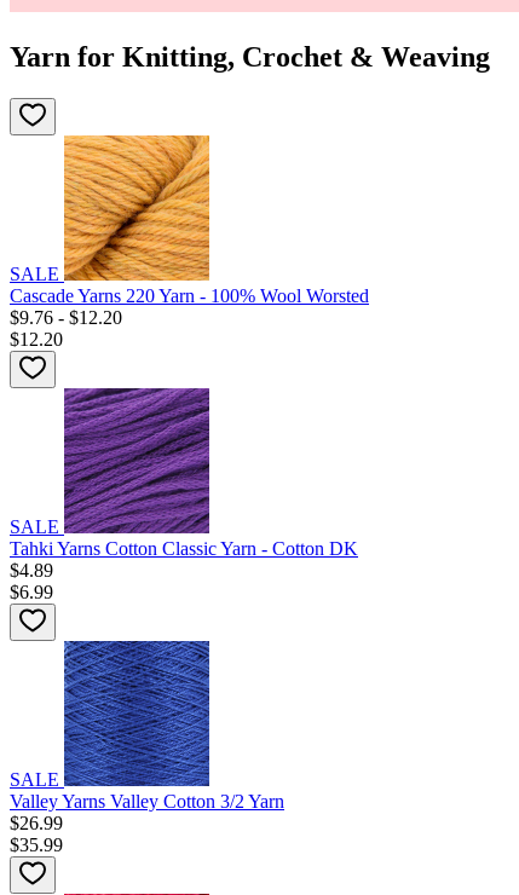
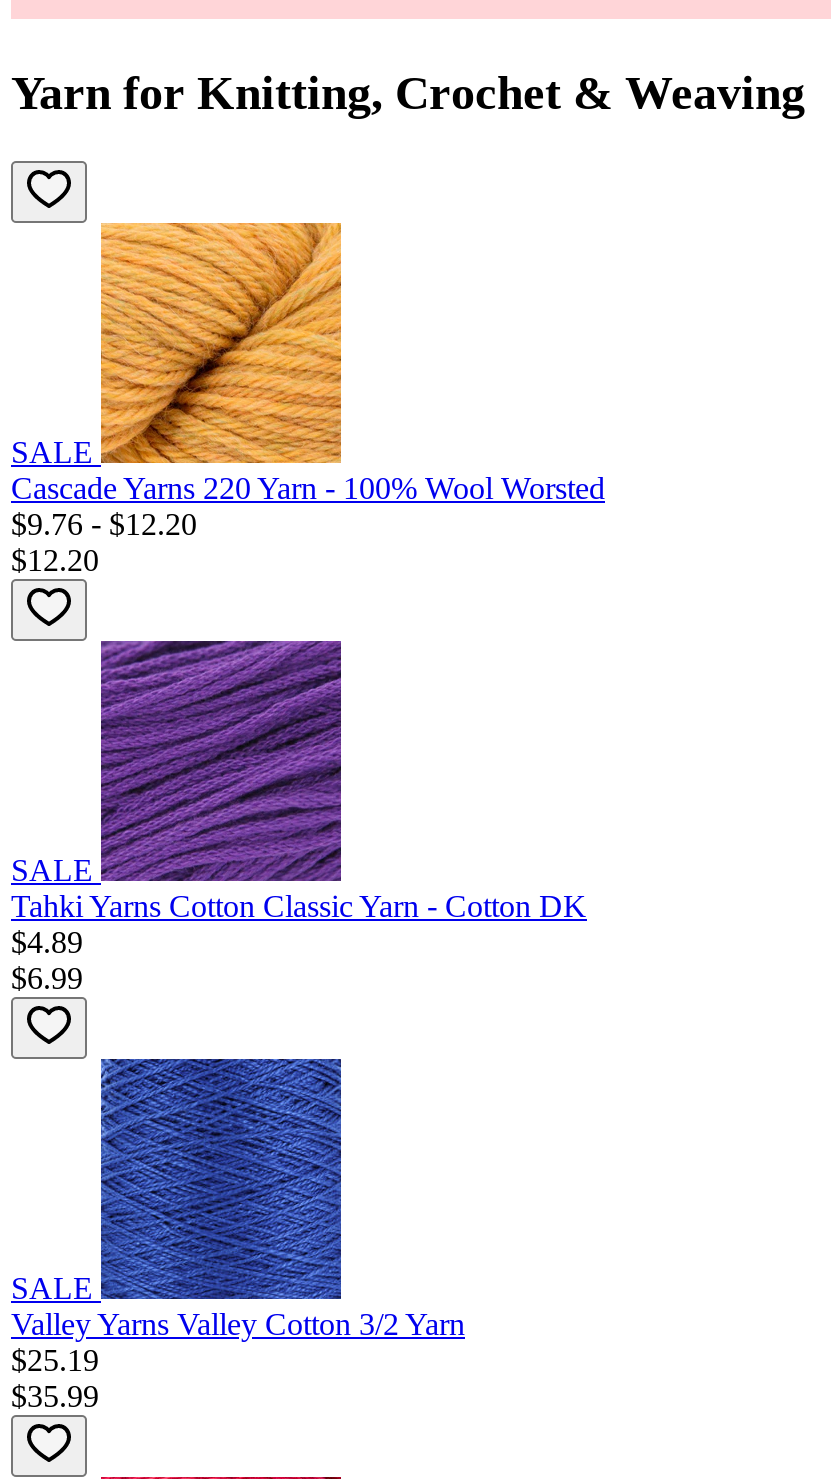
[10,813,63,833] $26.99 -> [11,1343,99,1377] $25.19

